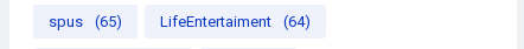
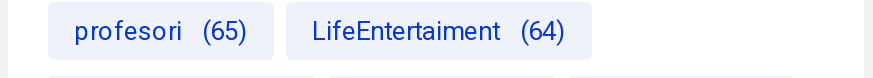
[49,12,83,30] spus -> [74,15,182,45] profesori

